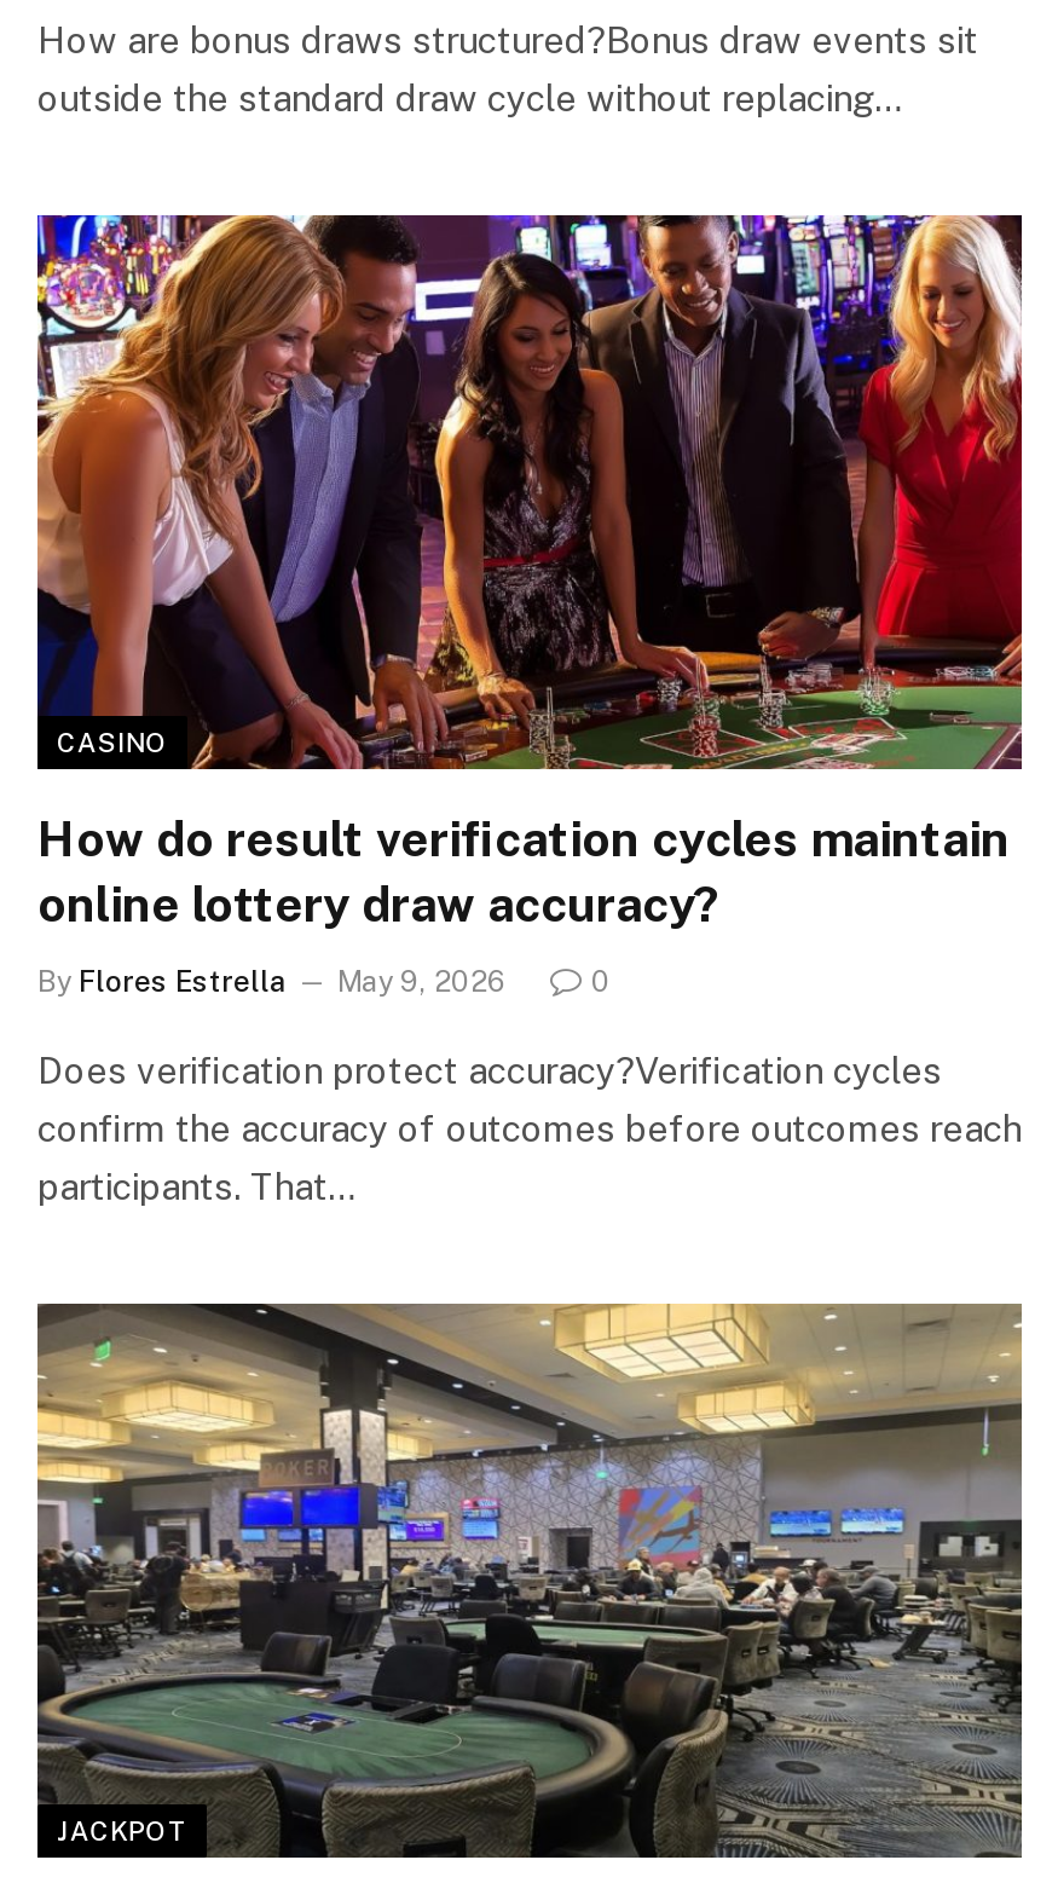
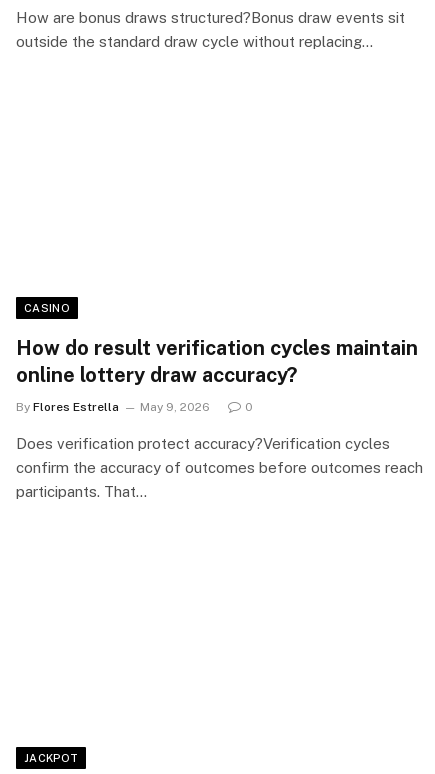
[35,213,1024,772] [image] -> none
[35,1301,1024,1860] [image] -> none

